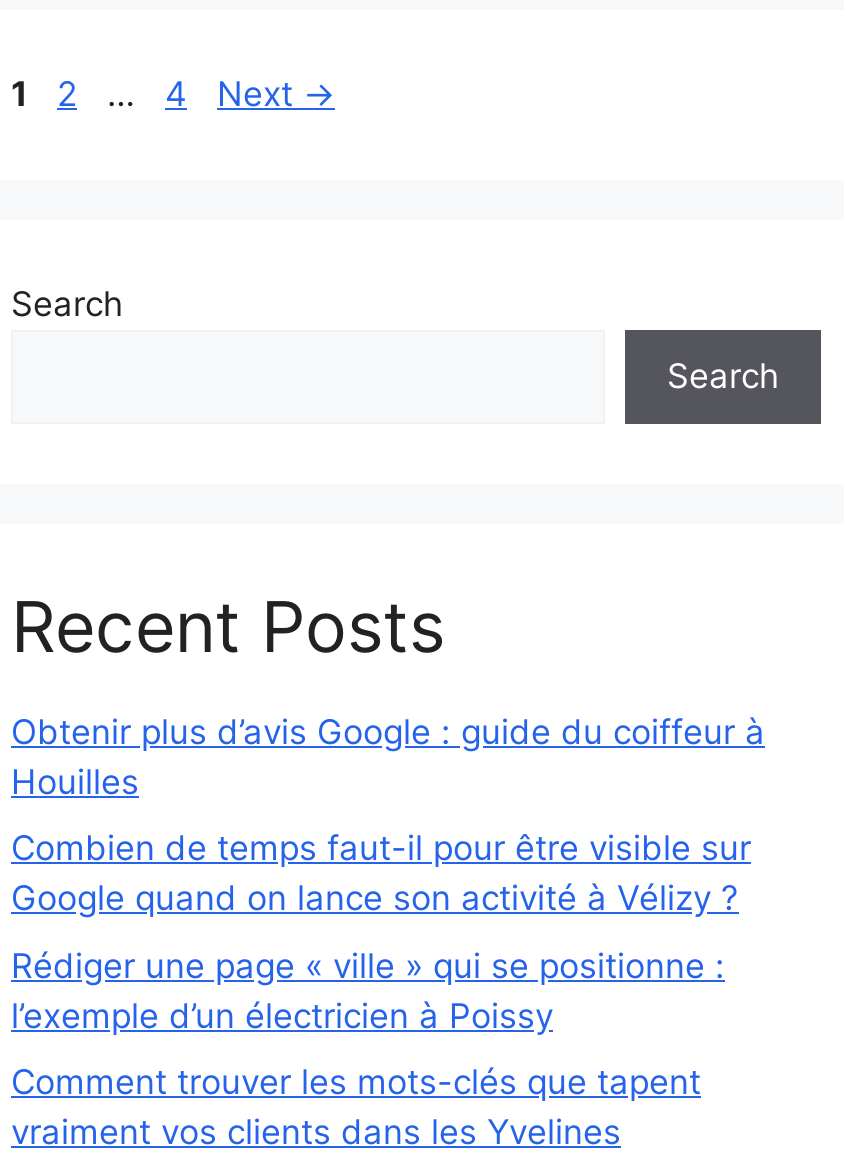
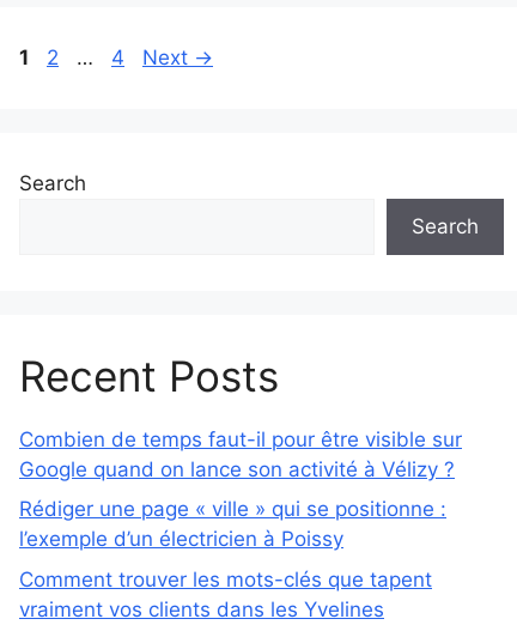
[11,711,765,801] Obtenir plus d’avis Google : guide du coiffeur à | Houilles -> none

